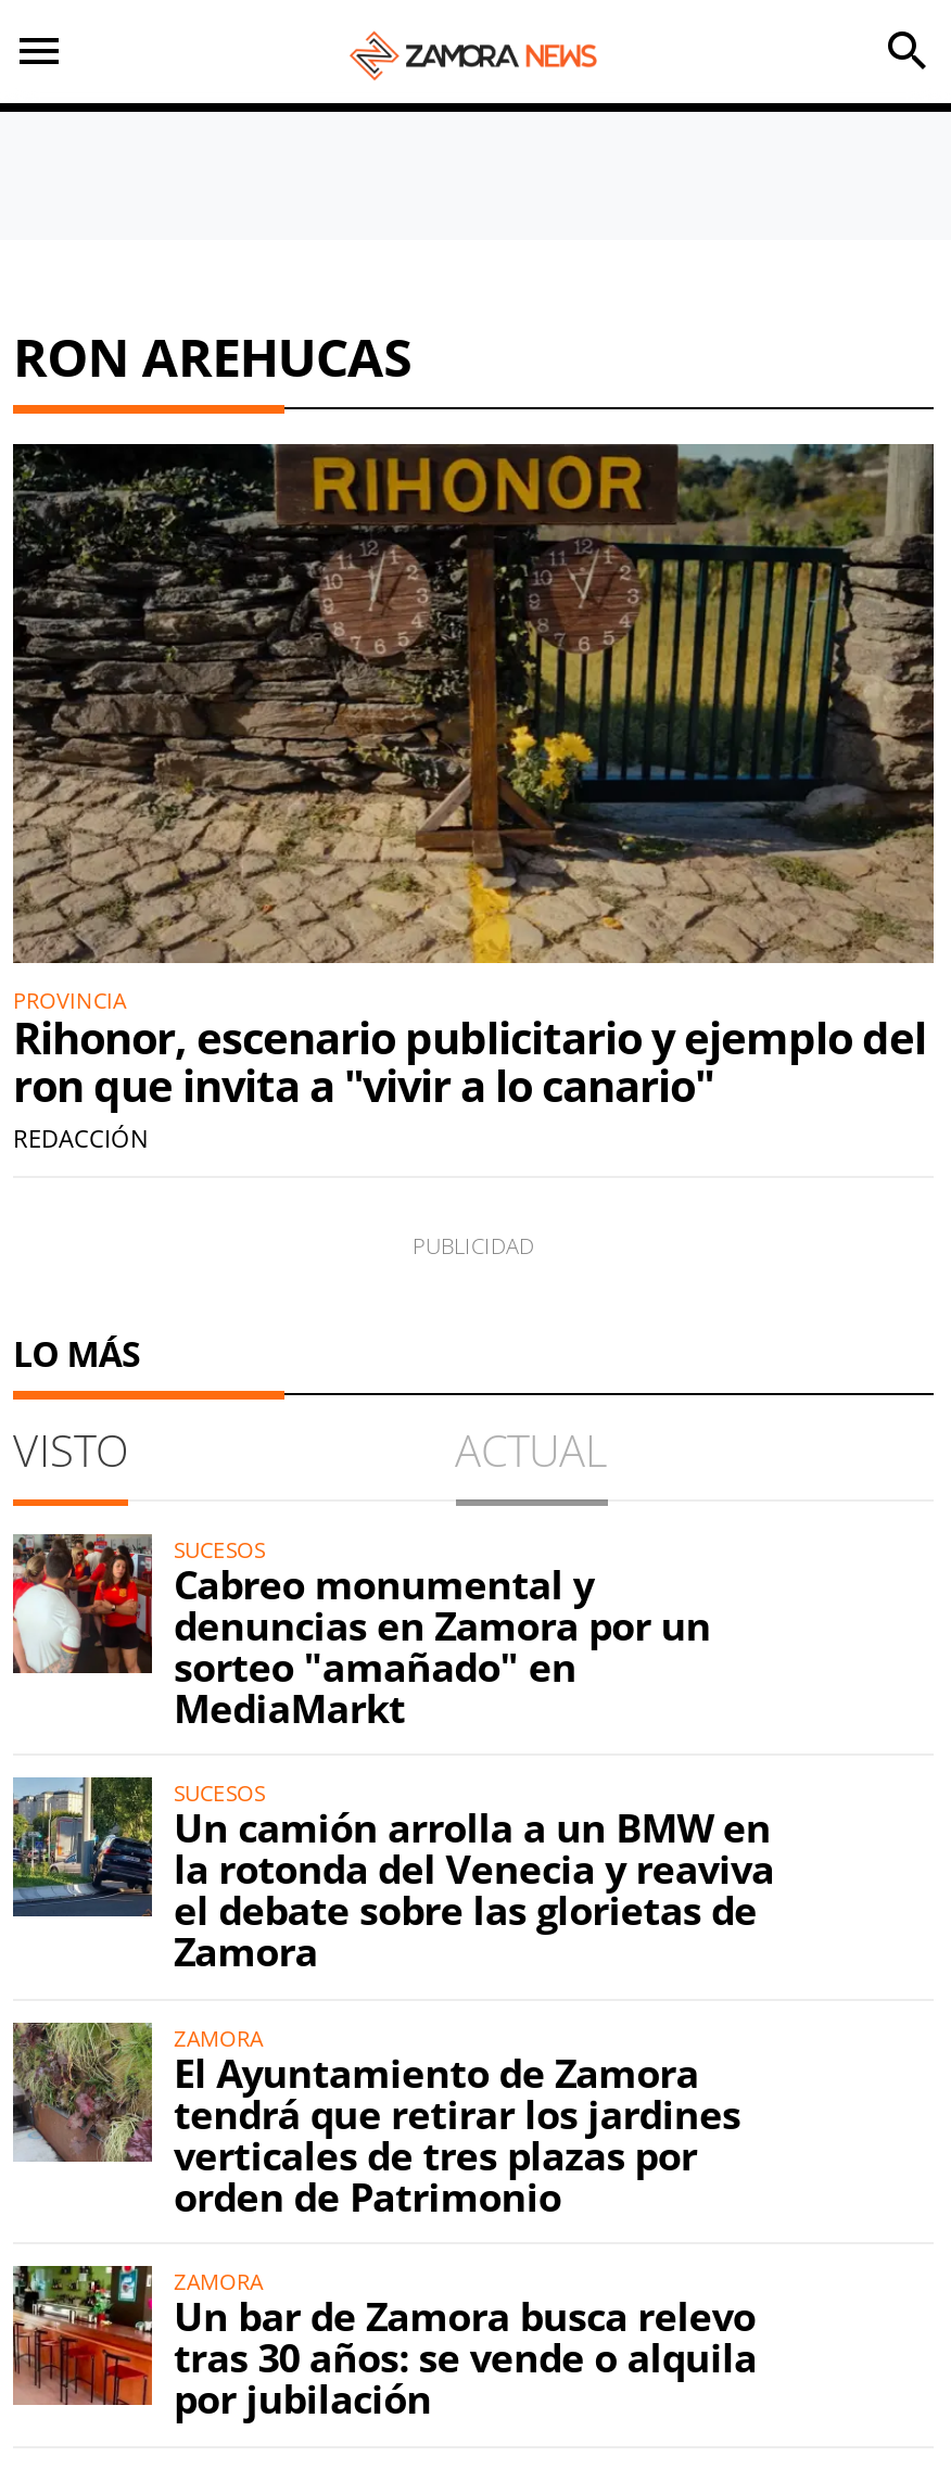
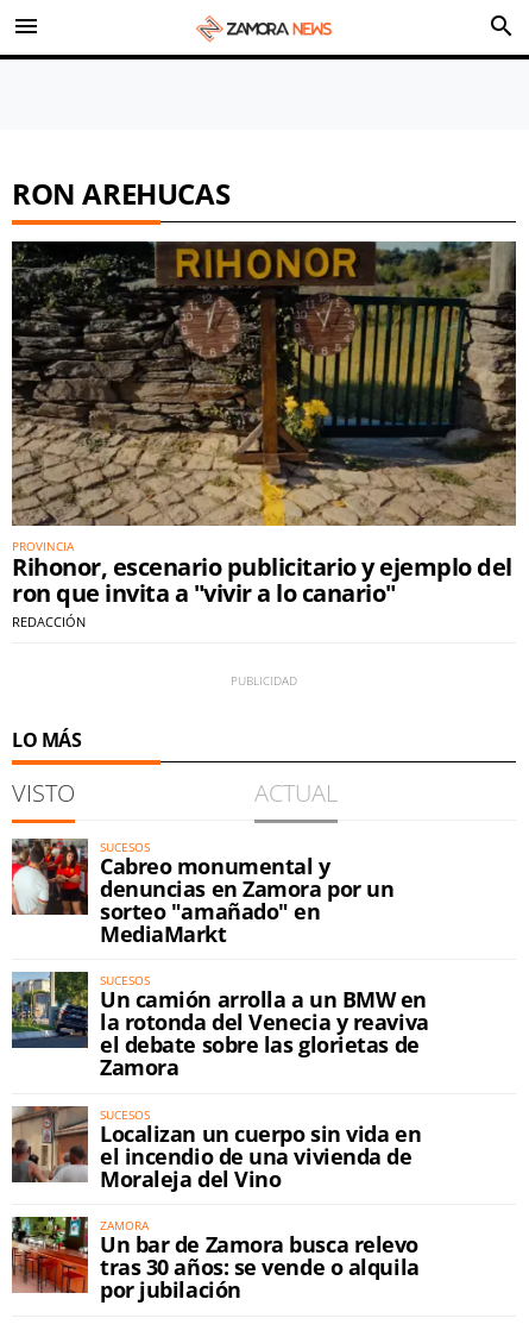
[13,2022,740,2222] [image] | ZAMORA | El Ayuntamiento de Zamora | tendrá que retirar los jardines | verticales de tres plazas por | orden de Patrimonio -> [11,1106,421,1193] [image] | SUCESOS | Localizan un cuerpo sin vida en | el incendio de una vivienda de | Moraleja del Vino

